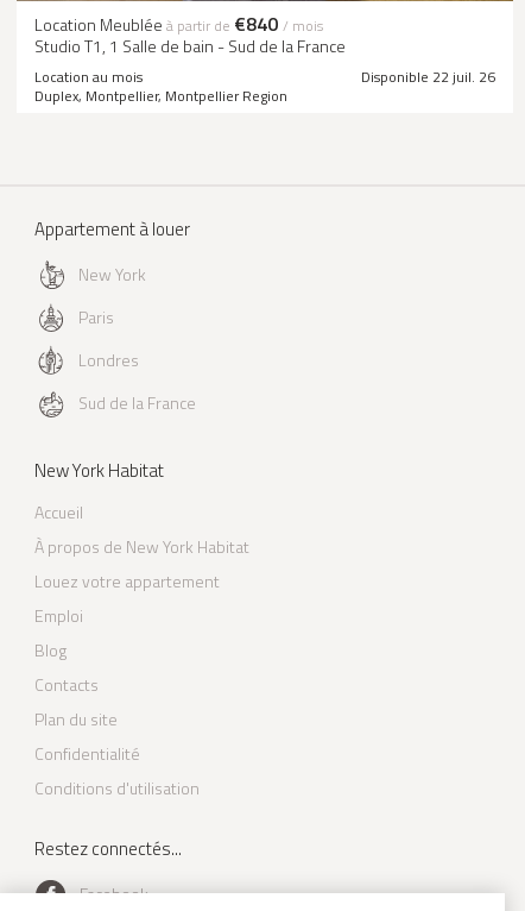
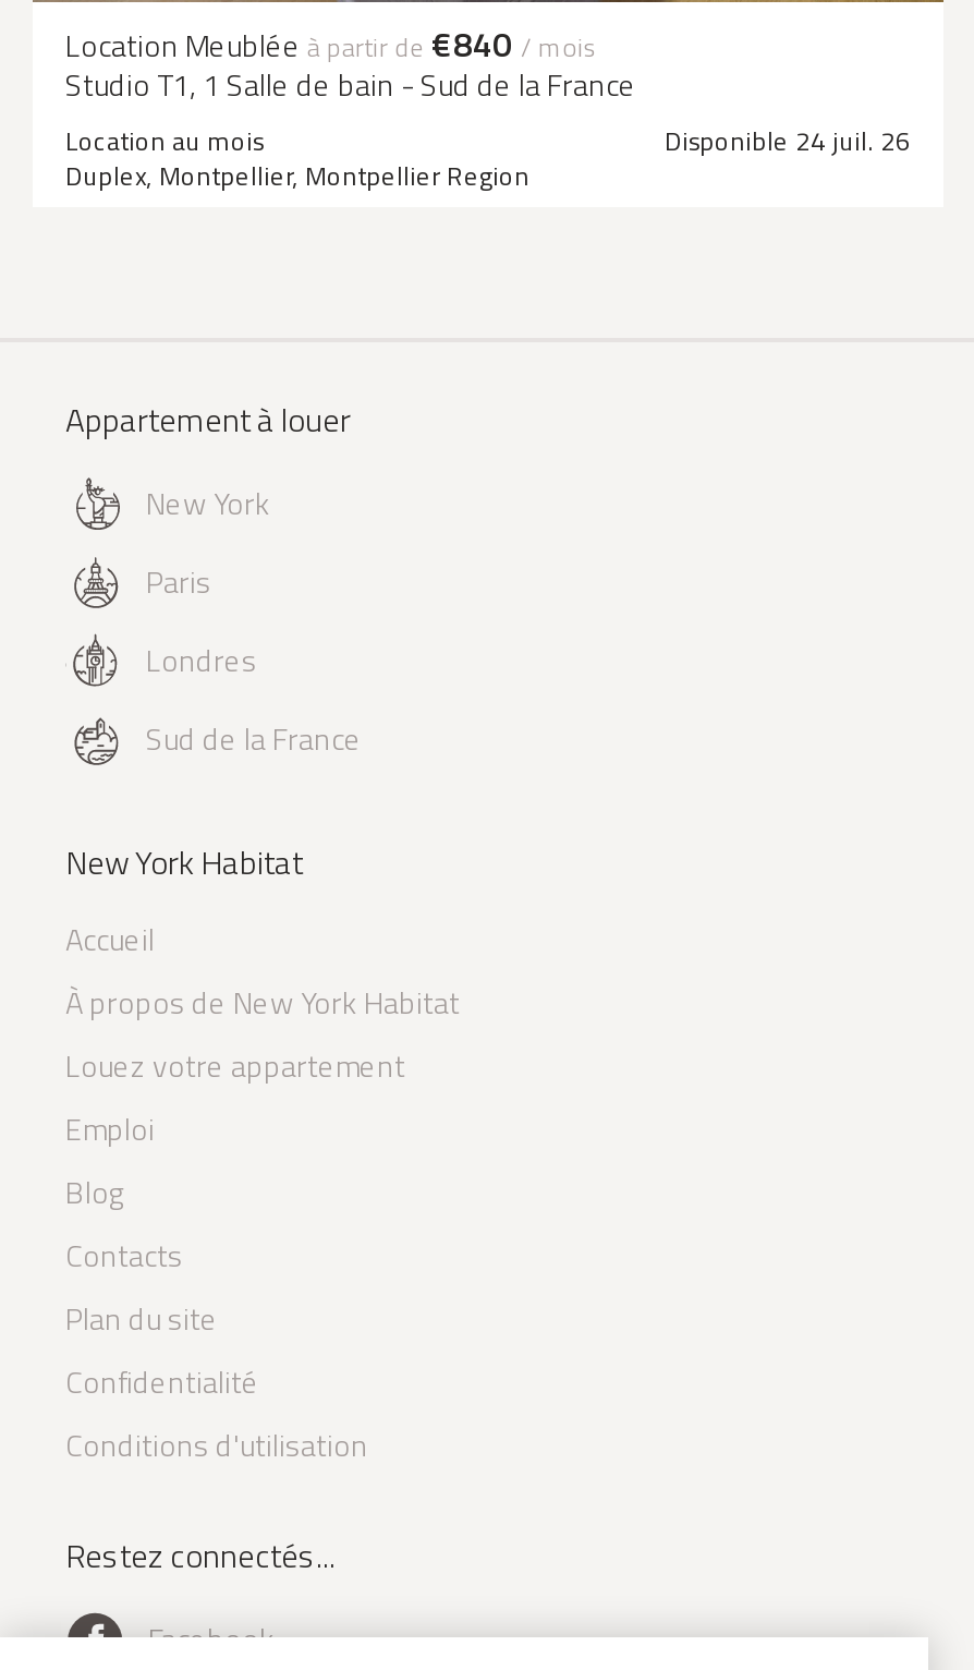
[361,66,495,88] Disponible 22 juil. 26 -> [665,121,911,162] Disponible 24 juil. 26

